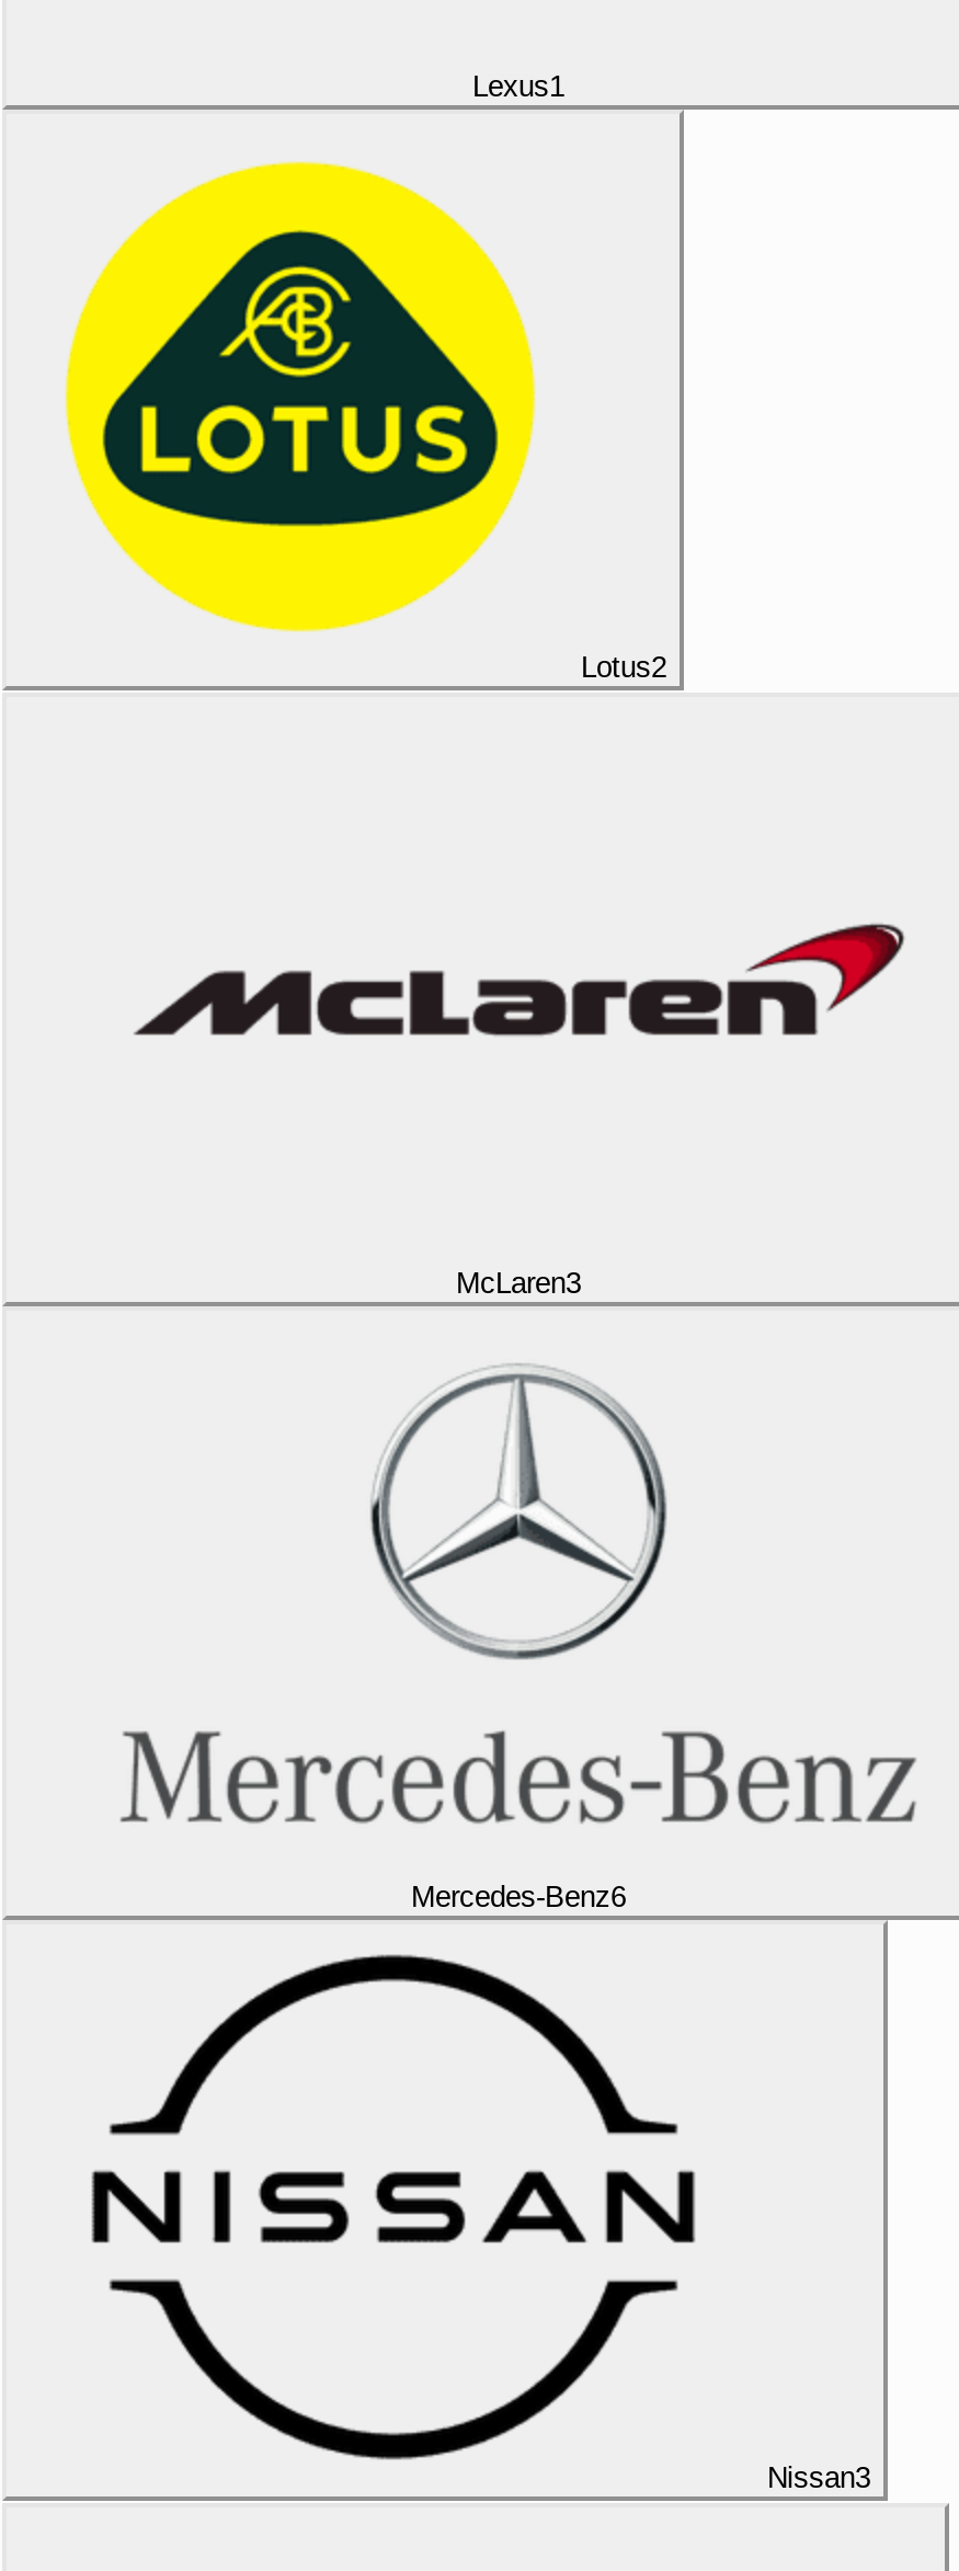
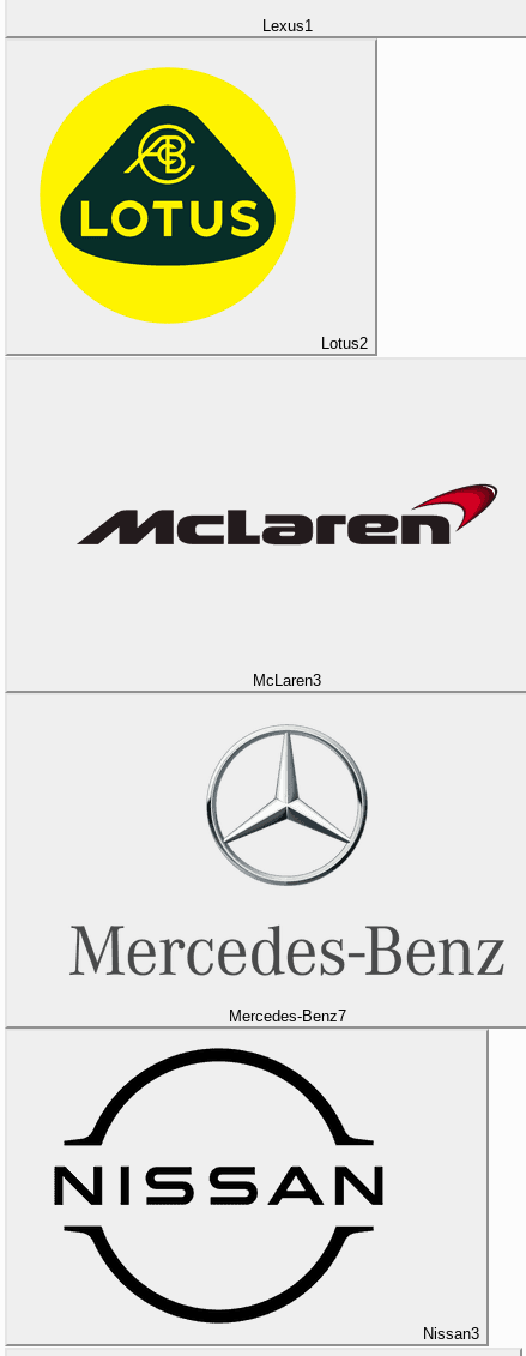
[411,1880,626,1913] Mercedes-Benz6 -> [228,1007,346,1025] Mercedes-Benz7

